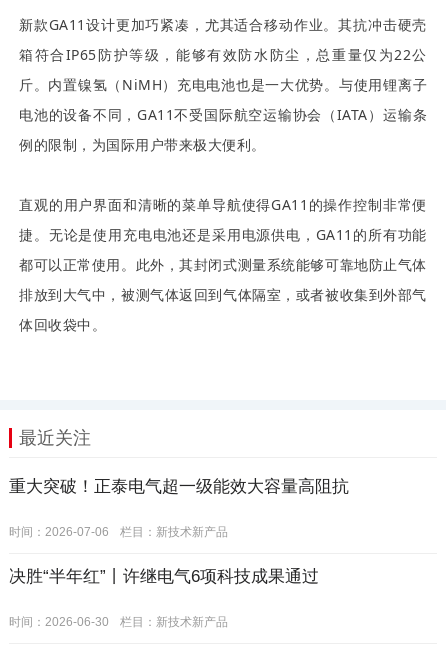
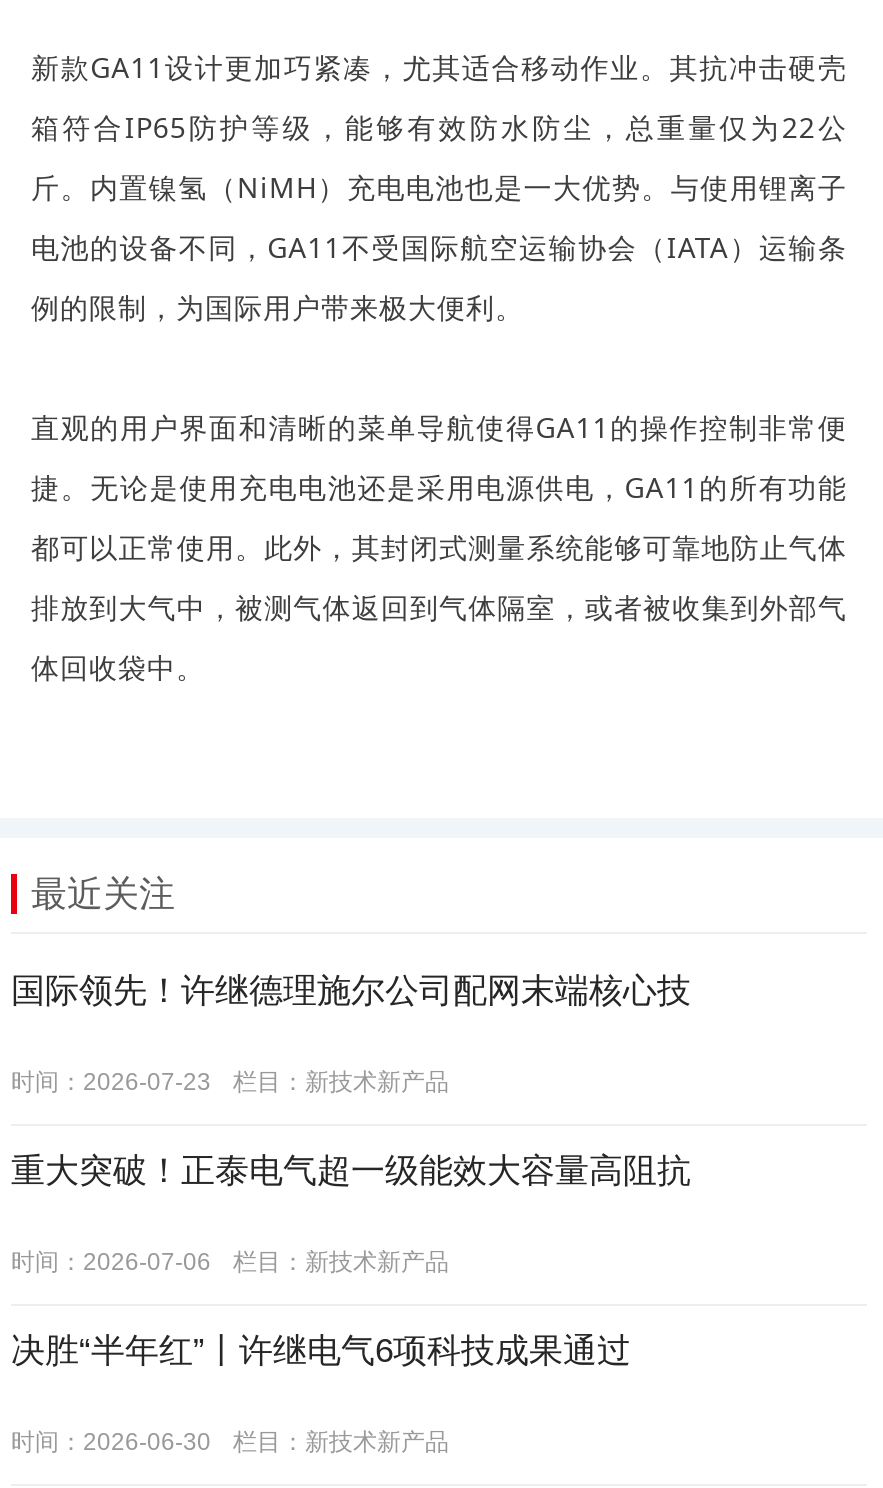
none -> [11,971,691,1095] 国际领先！许继德理施尔公司配网末端核心技 | 时间：2026-07-23 | 栏目：新技术新产品

